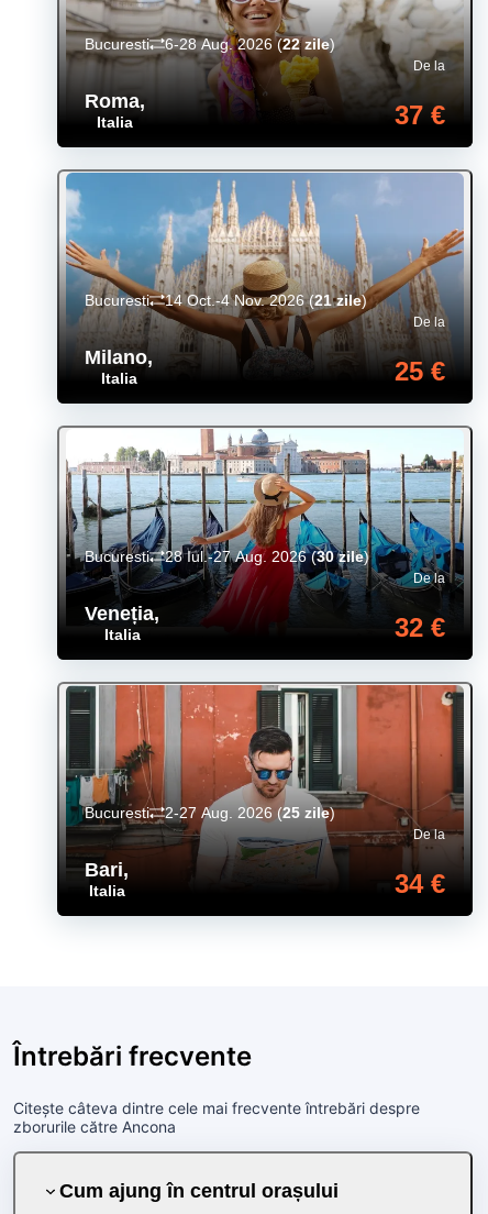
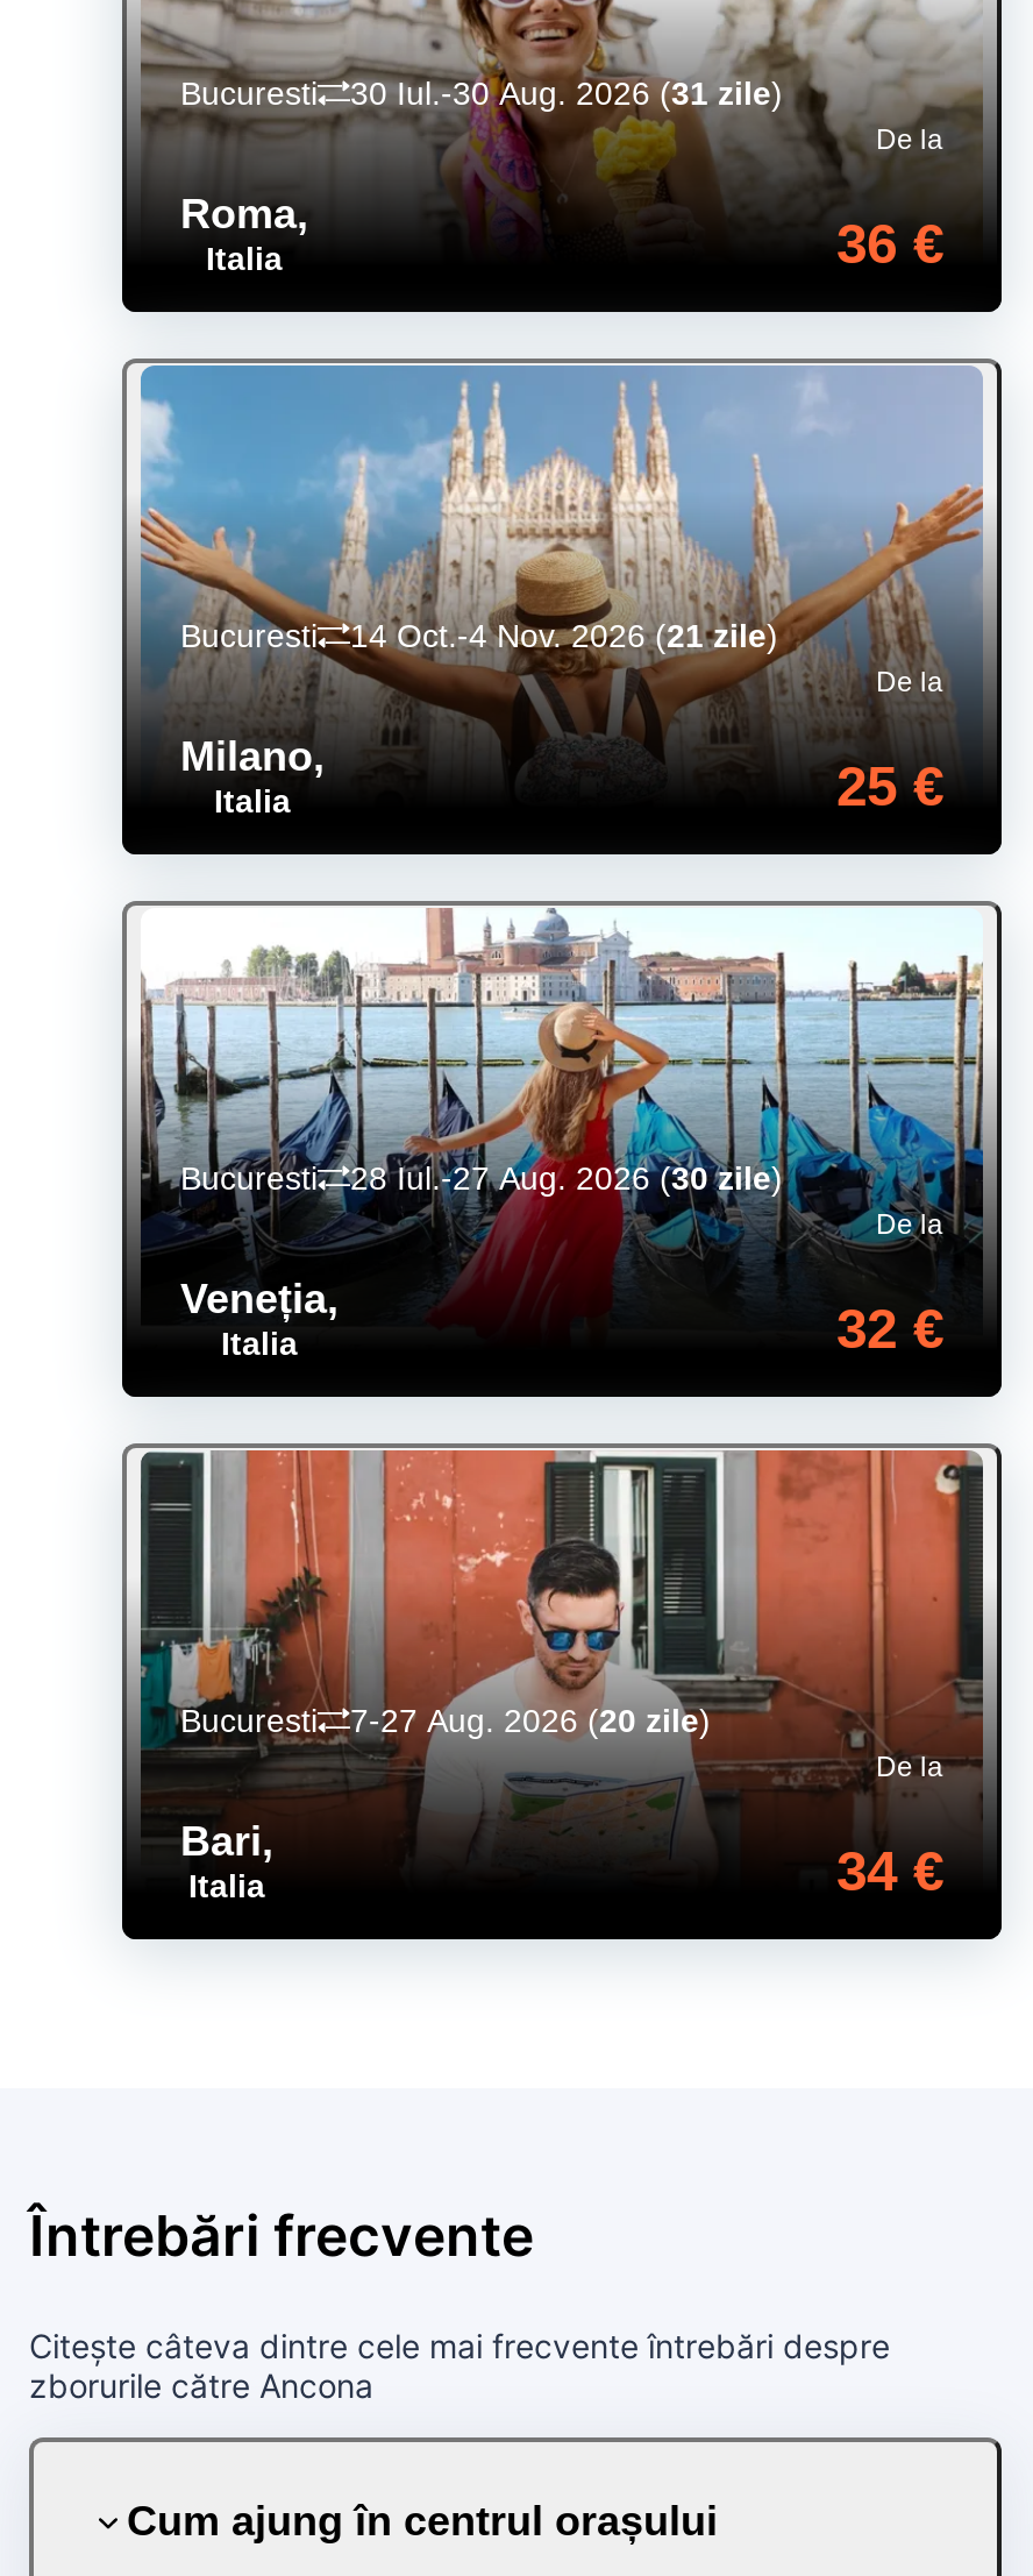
[85,36,335,53] Bucuresti 6-28 Aug. 2026 (22 zile) -> [180,76,783,113] Bucuresti 30 Iul.-30 Aug. 2026 (31 zile)
[395,101,445,130] 37 € -> [836,213,943,276] 36 €
[85,804,335,822] Bucuresti 2-27 Aug. 2026 (25 zile) -> [180,1703,711,1740] Bucuresti 7-27 Aug. 2026 (20 zile)

